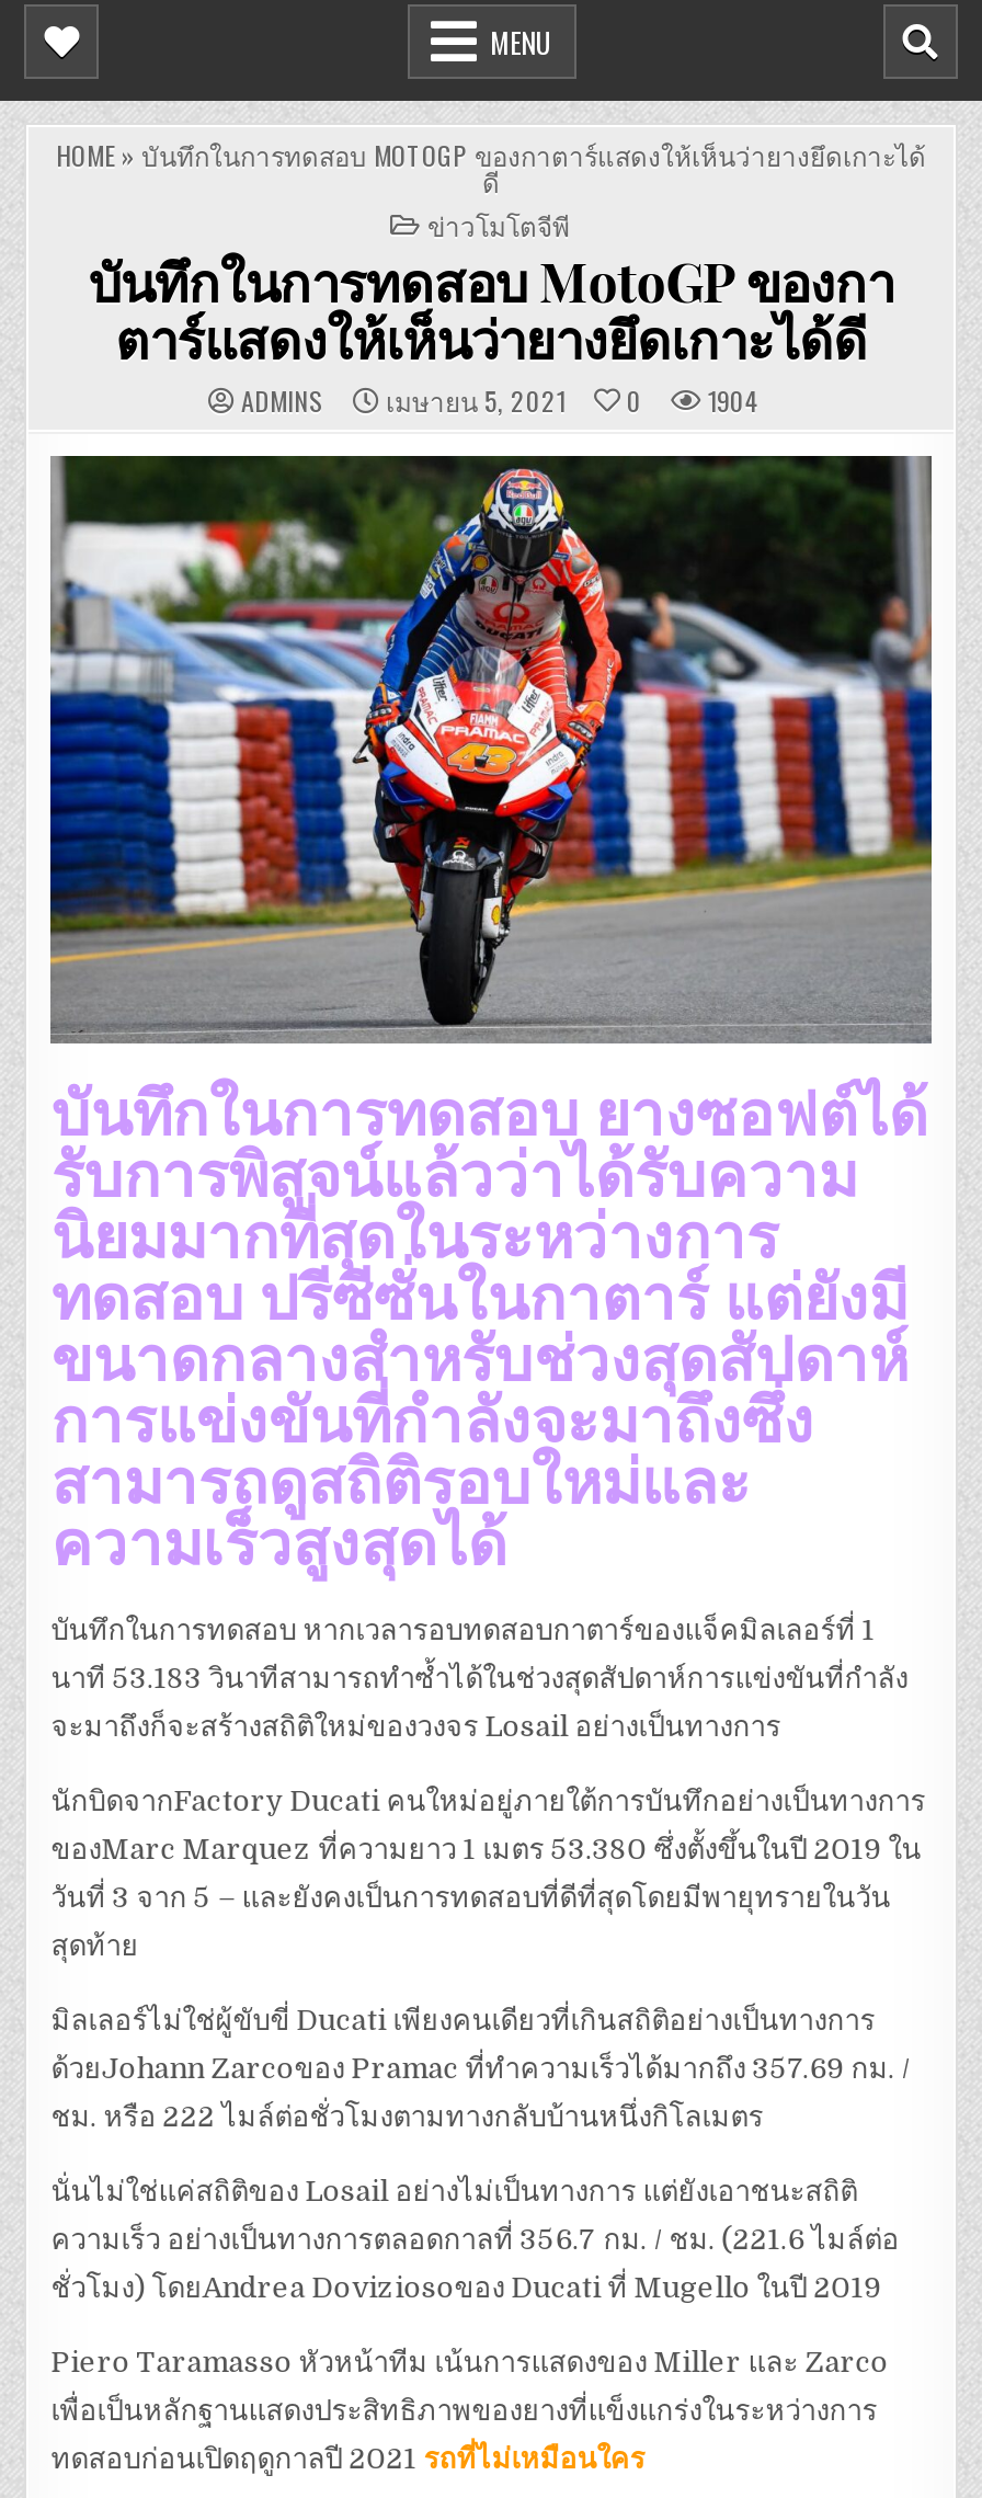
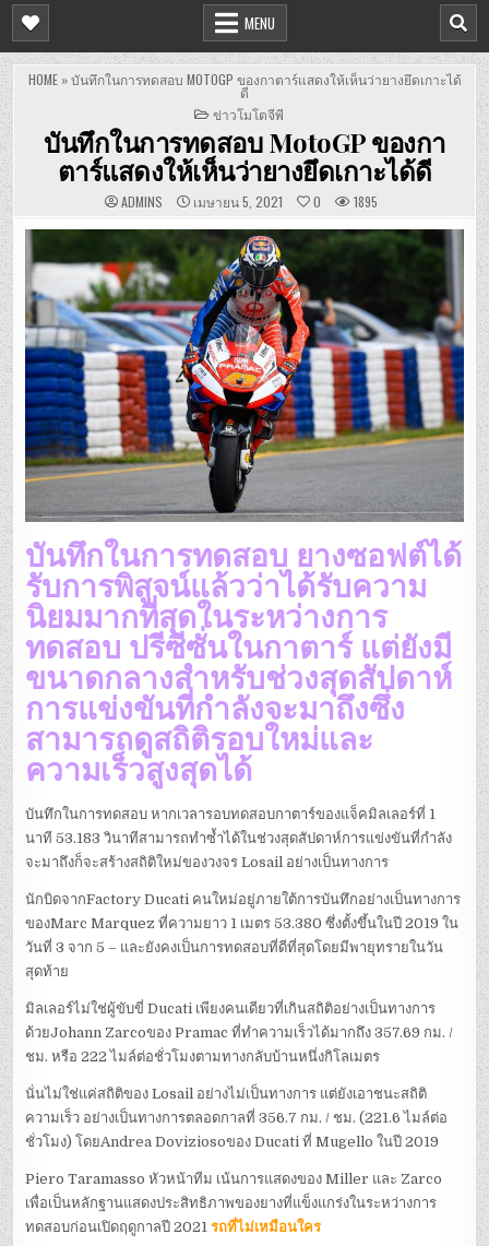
[241,382,761,420] ADMINS เมษายน 5, 2021 0 1904 -> [121,193,378,211] ADMINS เมษายน 5, 2021 0 1895

